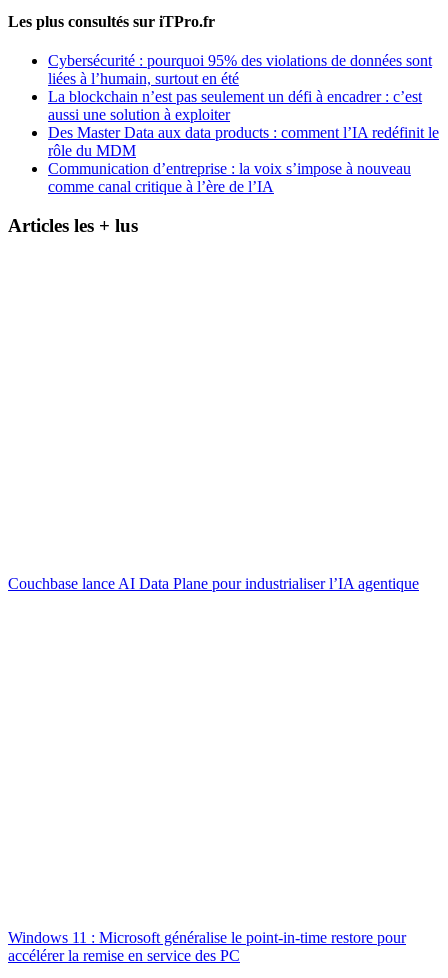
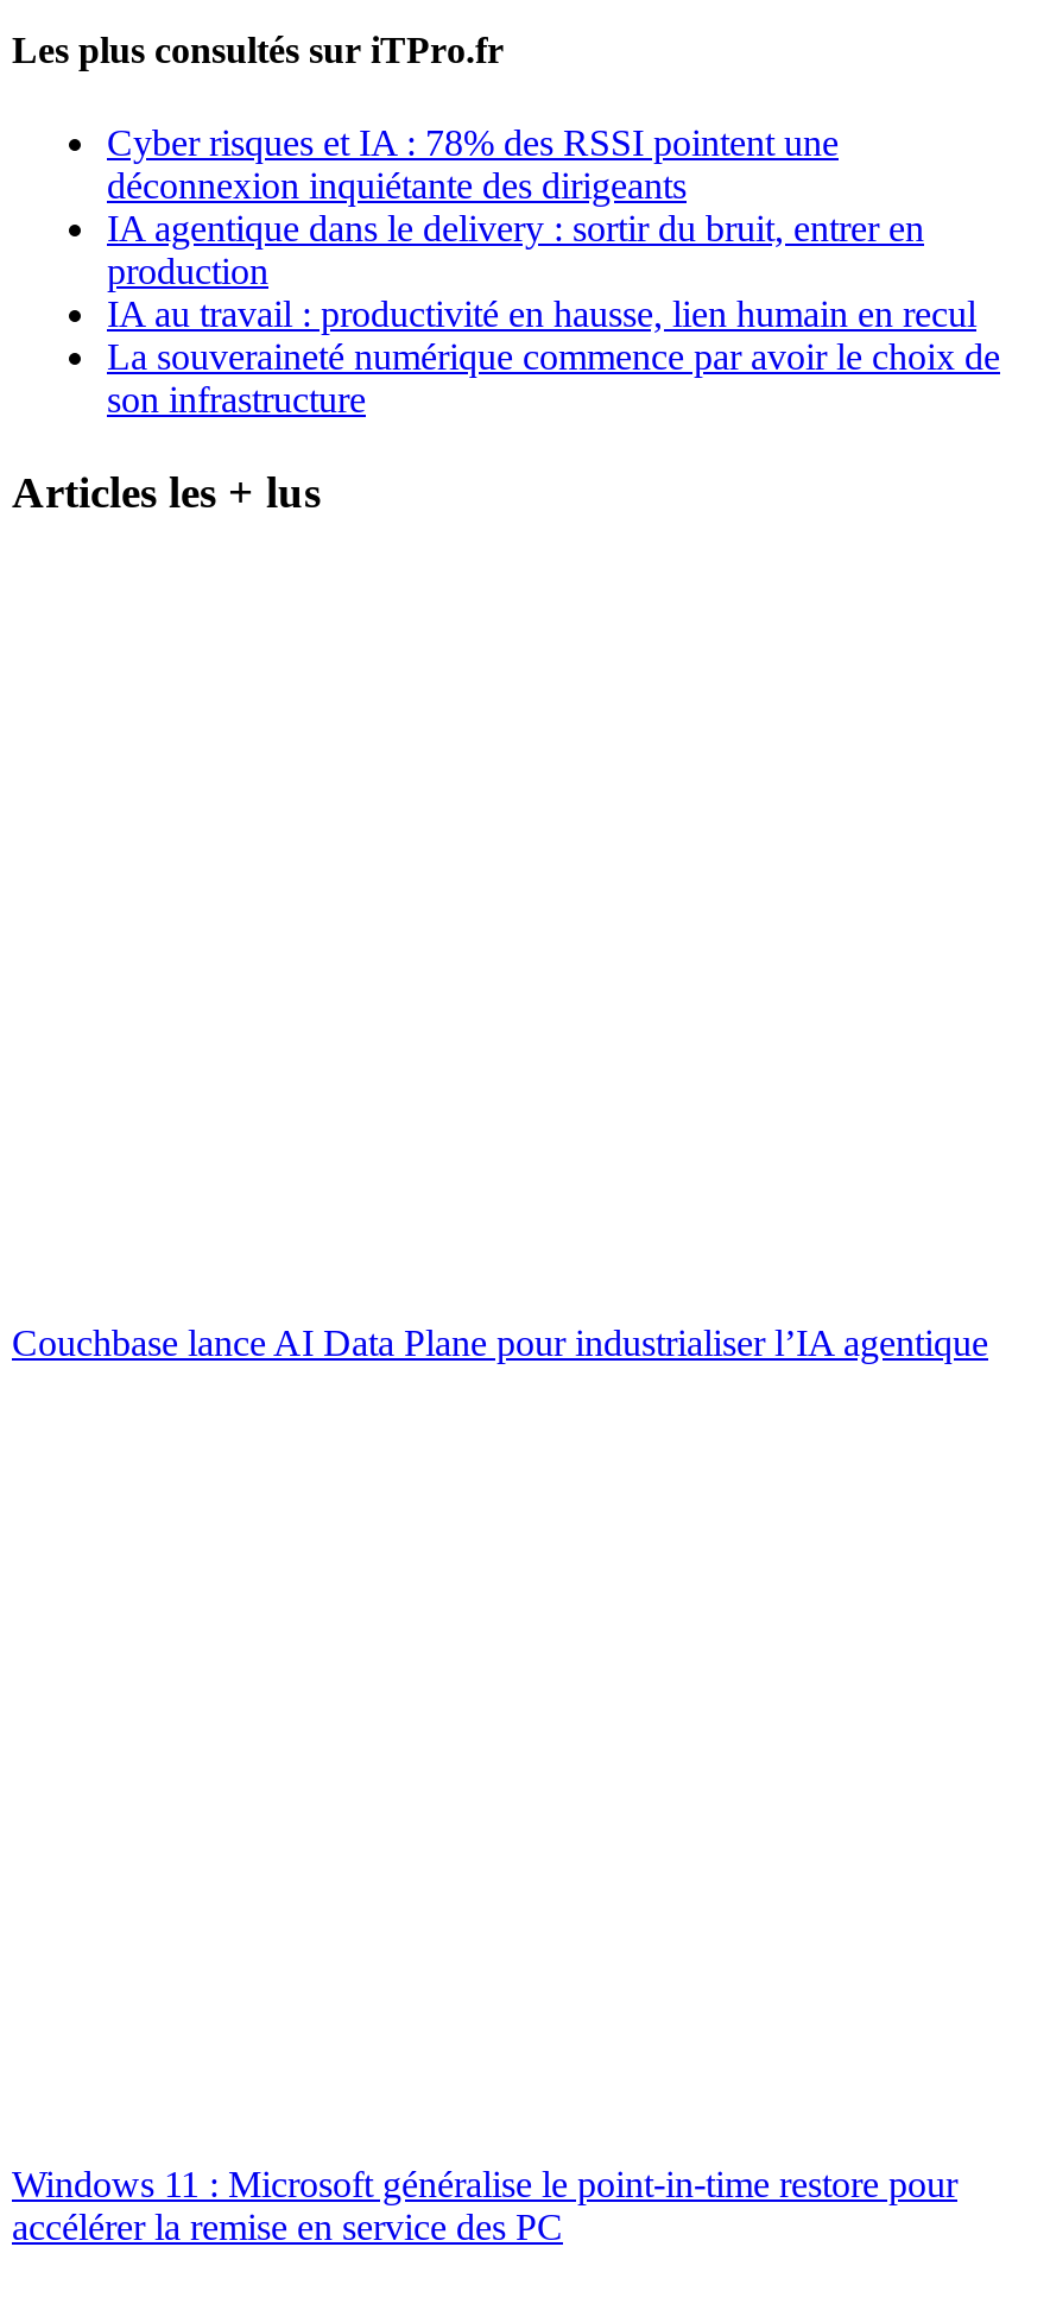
[48,52,439,195] Cybersécurité : pourquoi 95% des violations de données sont | liées à l’humain, surtout en été | La blockchain n’est pas seulement un défi à encadrer : c’est | aussi une solution à exploiter | Des Master Data aux data products : comment l’IA redéfinit le | rôle du MDM | Communication d’entreprise : la voix s’impose à nouveau | comme canal critique à l’ère de l’IA -> [107,122,1000,419] Cyber risques et IA : 78% des RSSI pointent une | déconnexion inquiétante des dirigeants | IA agentique dans le delivery : sortir du bruit, entrer en | production | IA au travail : productivité en hausse, lien humain en recul | La souveraineté numérique commence par avoir le choix de | son infrastructure

